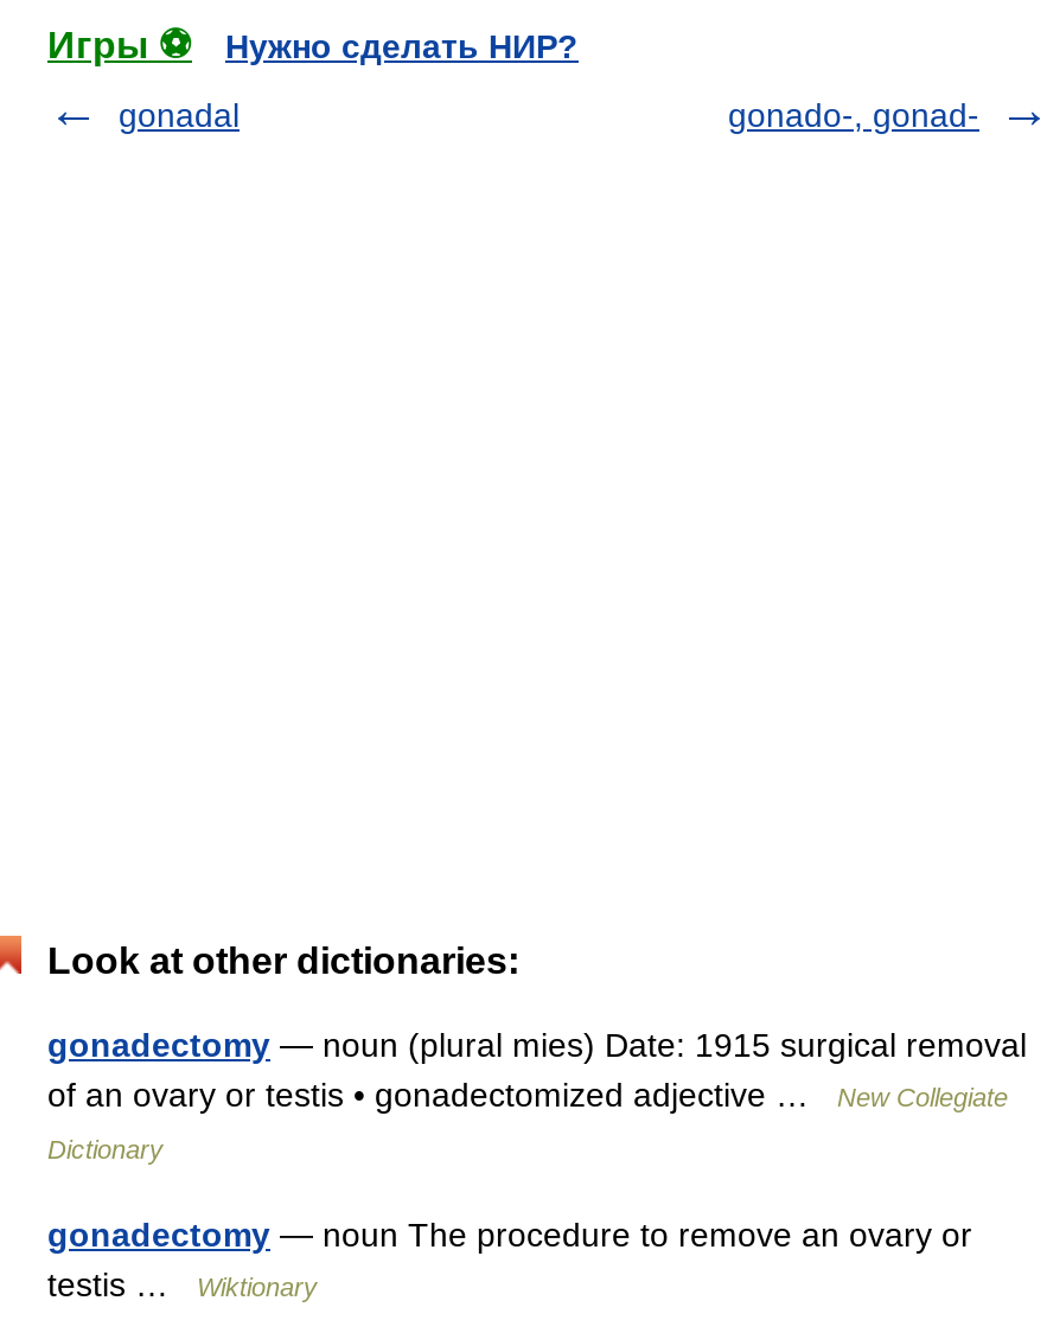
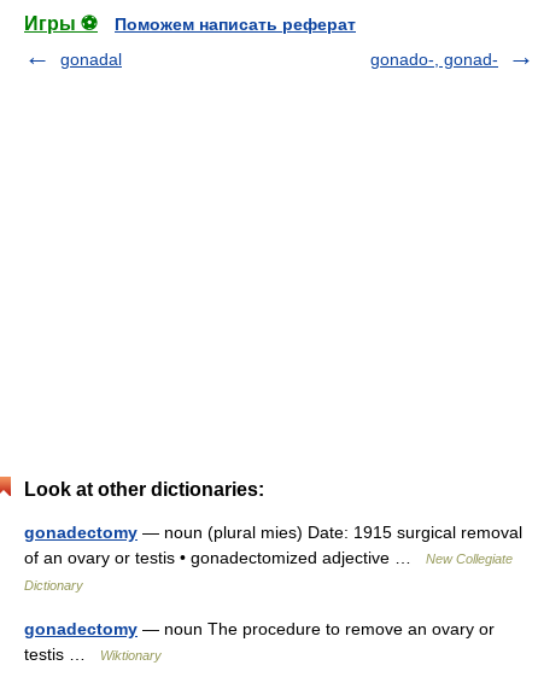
[225,27,579,65] Нужно сделать НИР? -> [115,14,356,34] Поможем написать реферат

